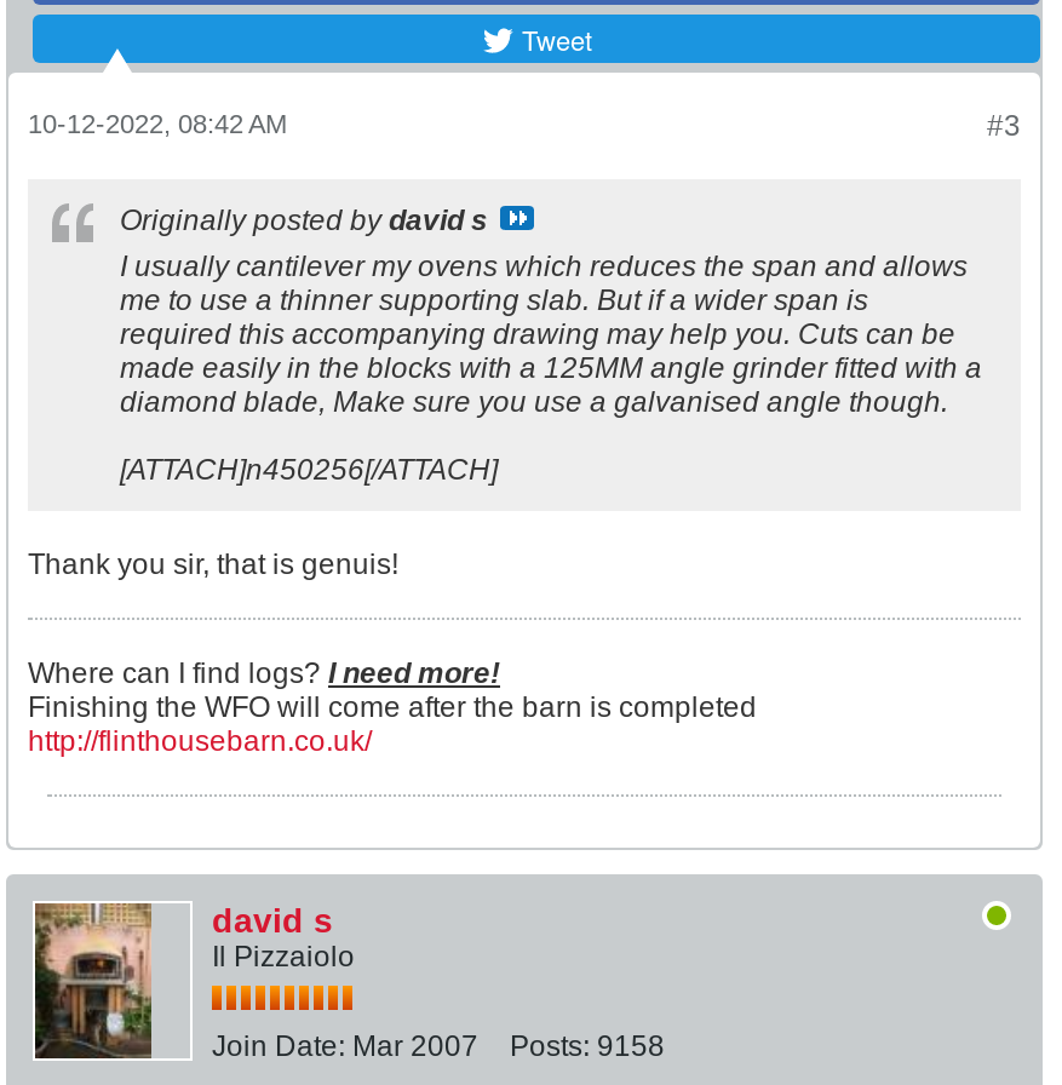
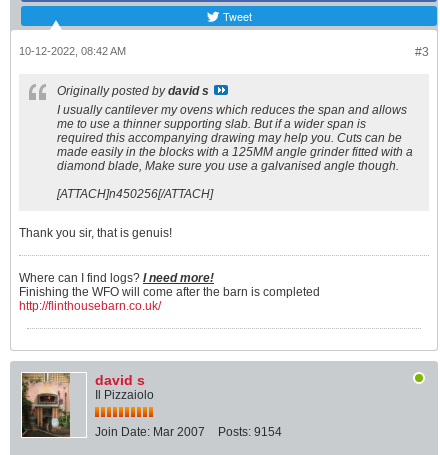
[212,1029,665,1062] Join Date: Mar 2007 Posts: 9158 -> [95,425,282,439] Join Date: Mar 2007 Posts: 9154

